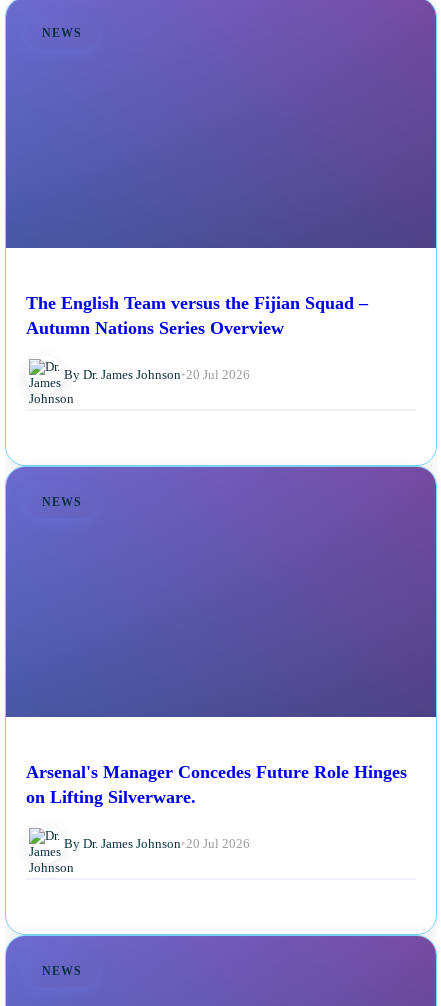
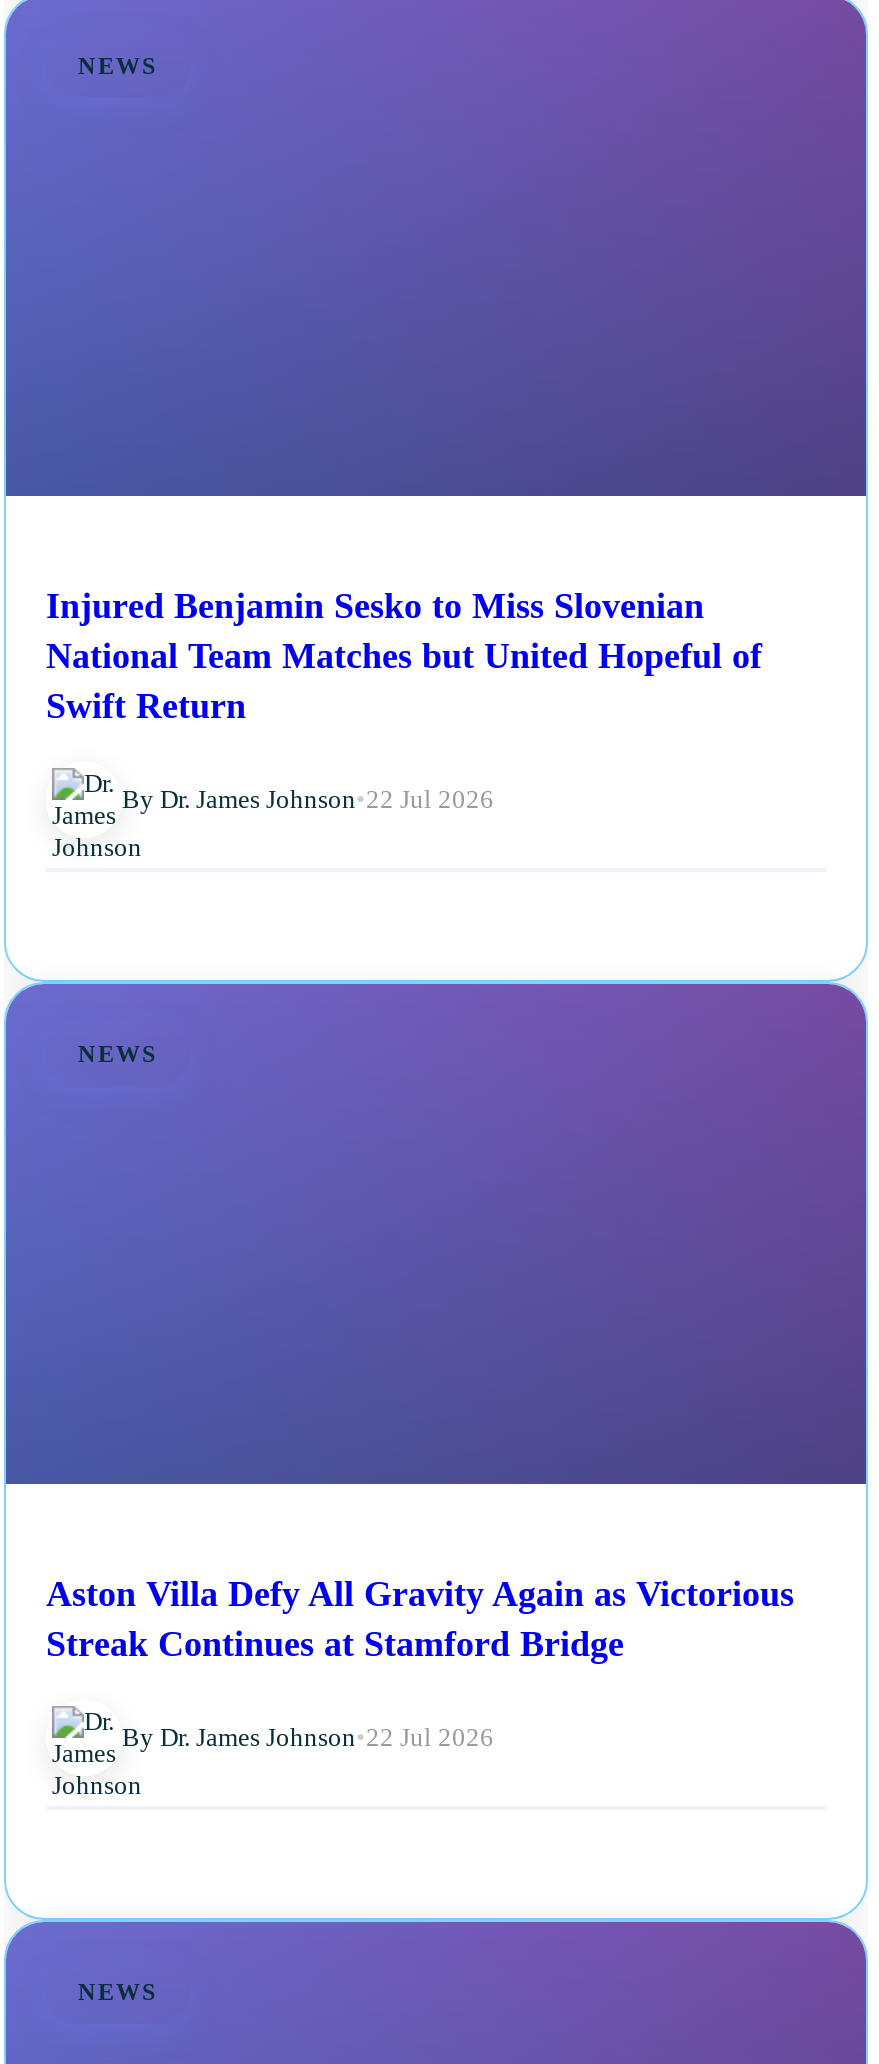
[26,292,368,337] The English Team versus the Fijian Squad – | Autumn Nations Series Overview -> [46,585,762,725] Injured Benjamin Sesko to Miss Slovenian | National Team Matches but United Hopeful of | Swift Return
[64,366,250,381] By Dr. James Johnson • 20 Jul 2026 -> [122,783,494,813] By Dr. James Johnson • 22 Jul 2026
[26,761,407,806] Arsenal's Manager Concedes Future Role Hinges | on Lifting Silverware. -> [46,1573,794,1663] Aston Villa Defy All Gravity Again as Victorious | Streak Continues at Stamford Bridge
[64,835,250,850] By Dr. James Johnson • 20 Jul 2026 -> [122,1721,494,1751] By Dr. James Johnson • 22 Jul 2026

